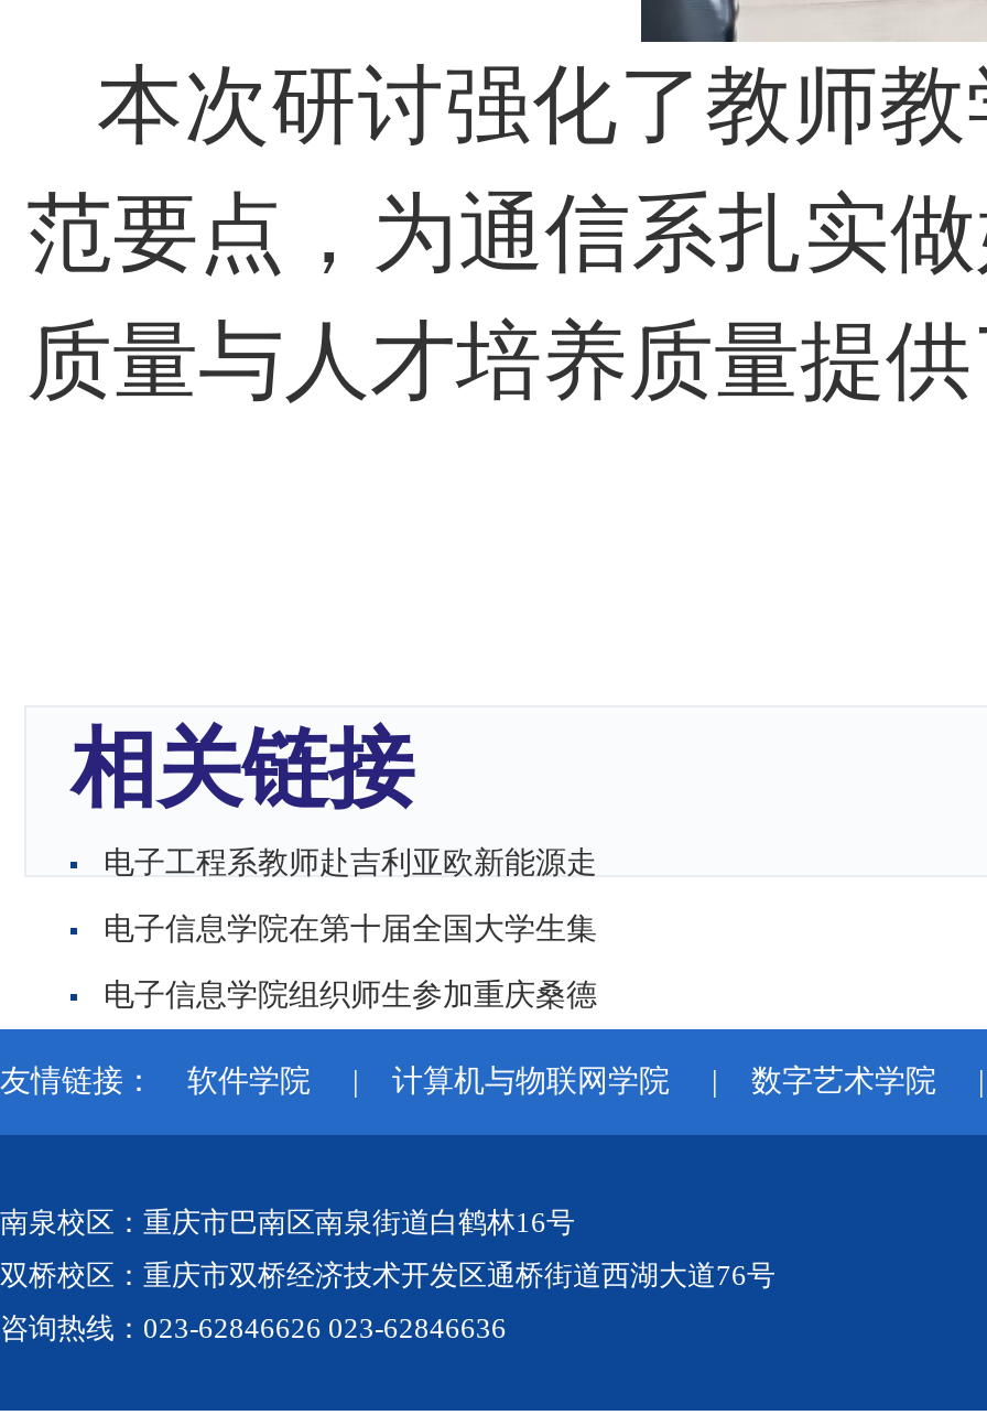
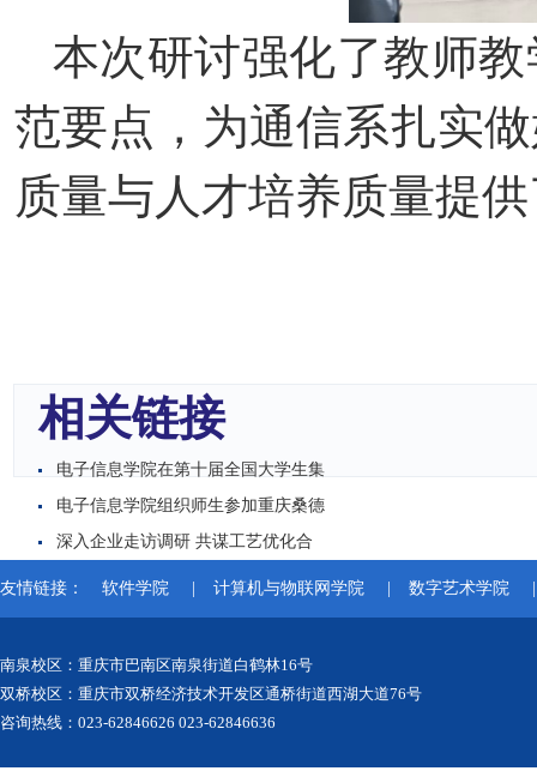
[104,846,597,879] 电子工程系教师赴吉利亚欧新能源走 -> none
moved [104,912,597,1012] -> [56,460,325,514]: 电子信息学院在第十届全国大学生集 | 电子信息学院组织师生参加重庆桑德
none -> [56,532,313,550] 深入企业走访调研 共谋工艺优化合

